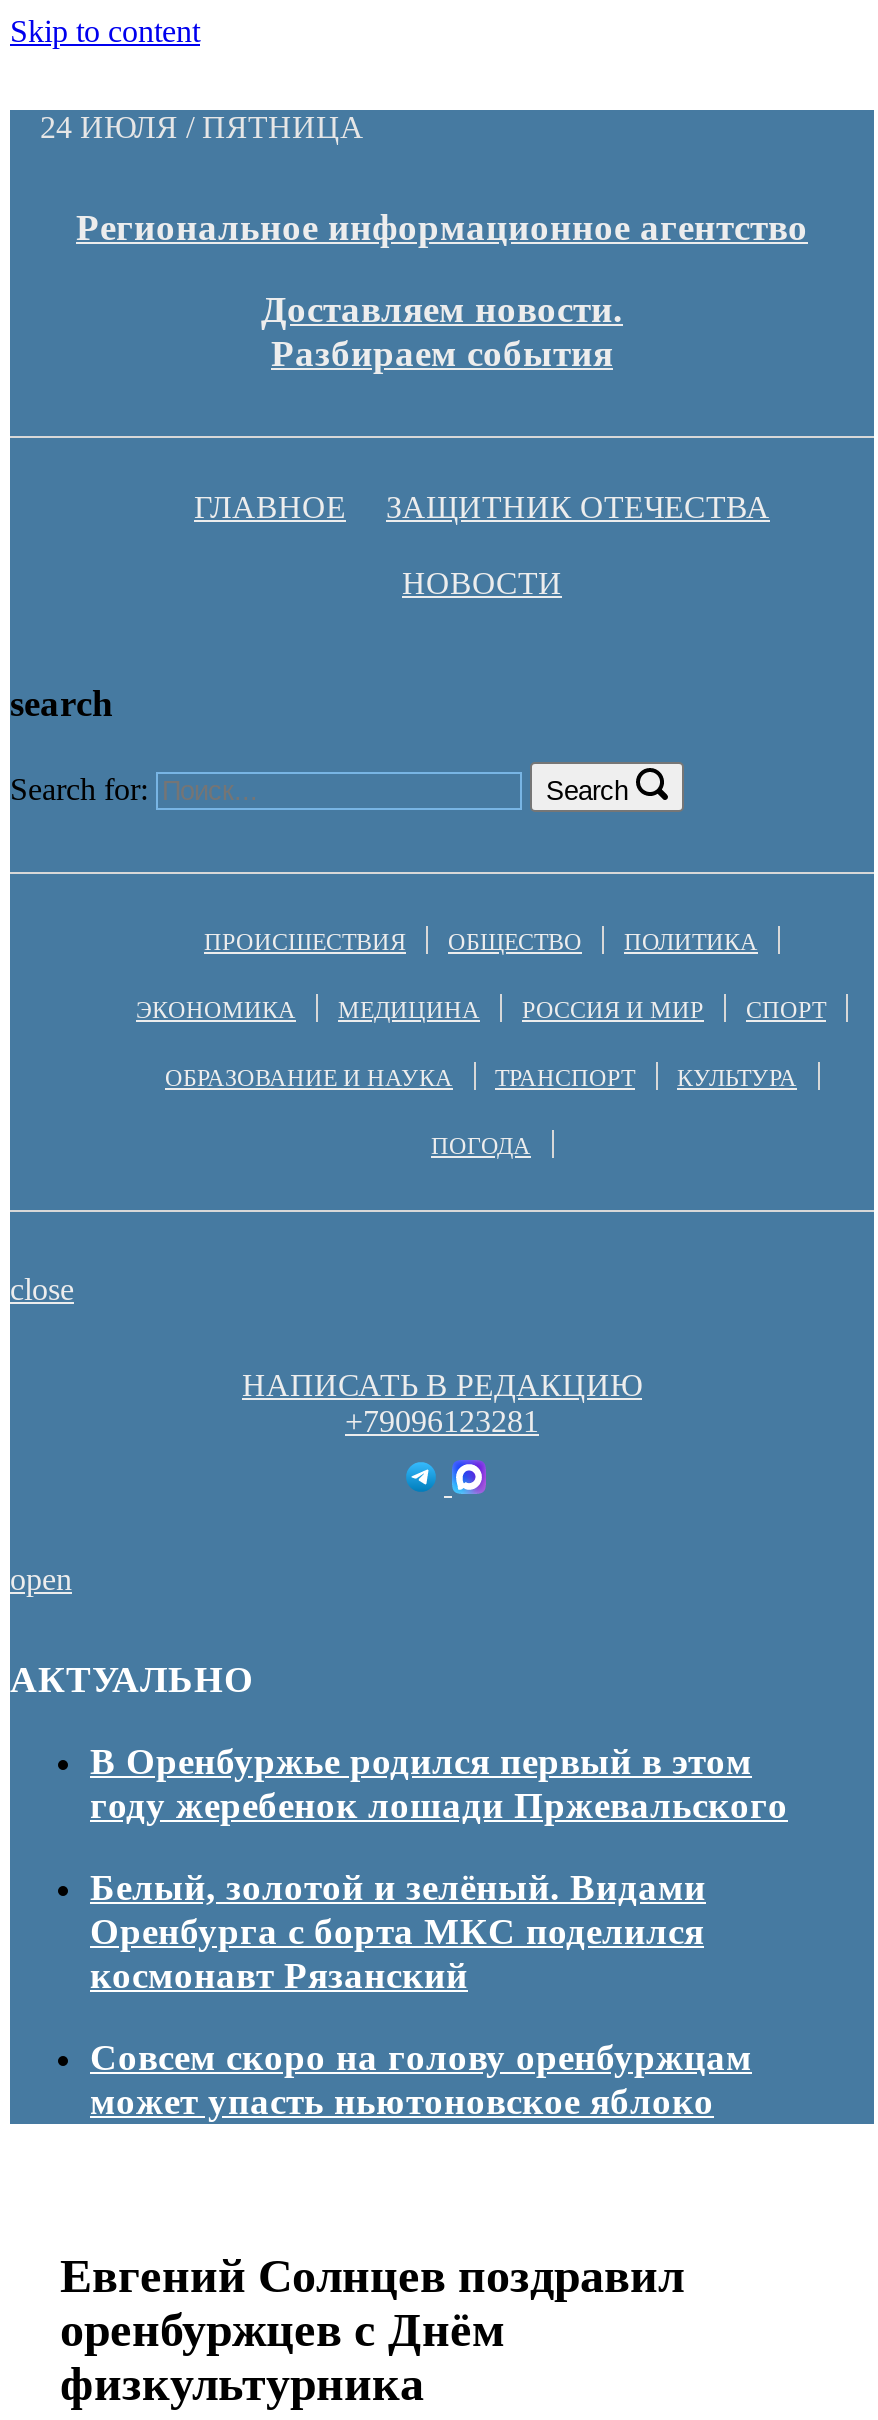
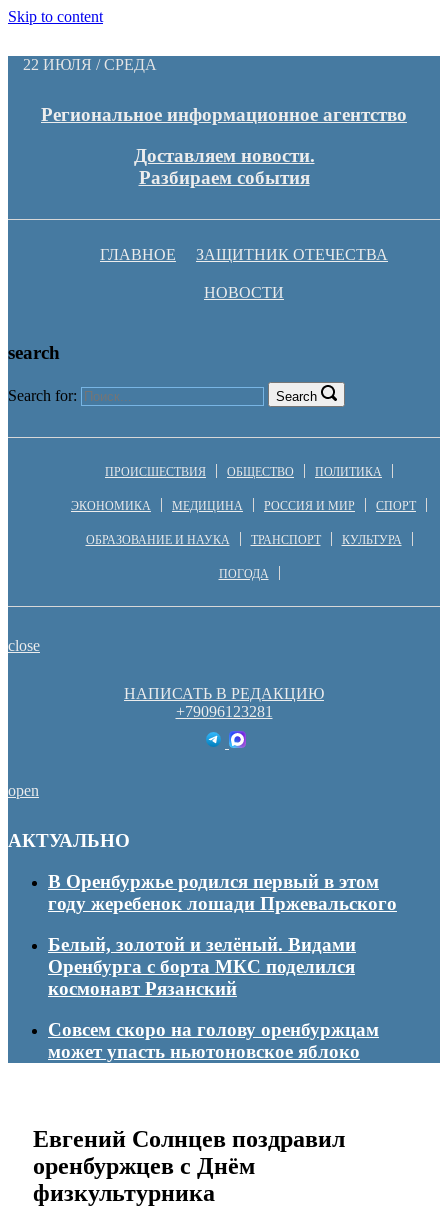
[40,110,364,144] 24 ИЮЛЯ / ПЯТНИЦА -> [23,56,157,73] 22 ИЮЛЯ / СРЕДА

